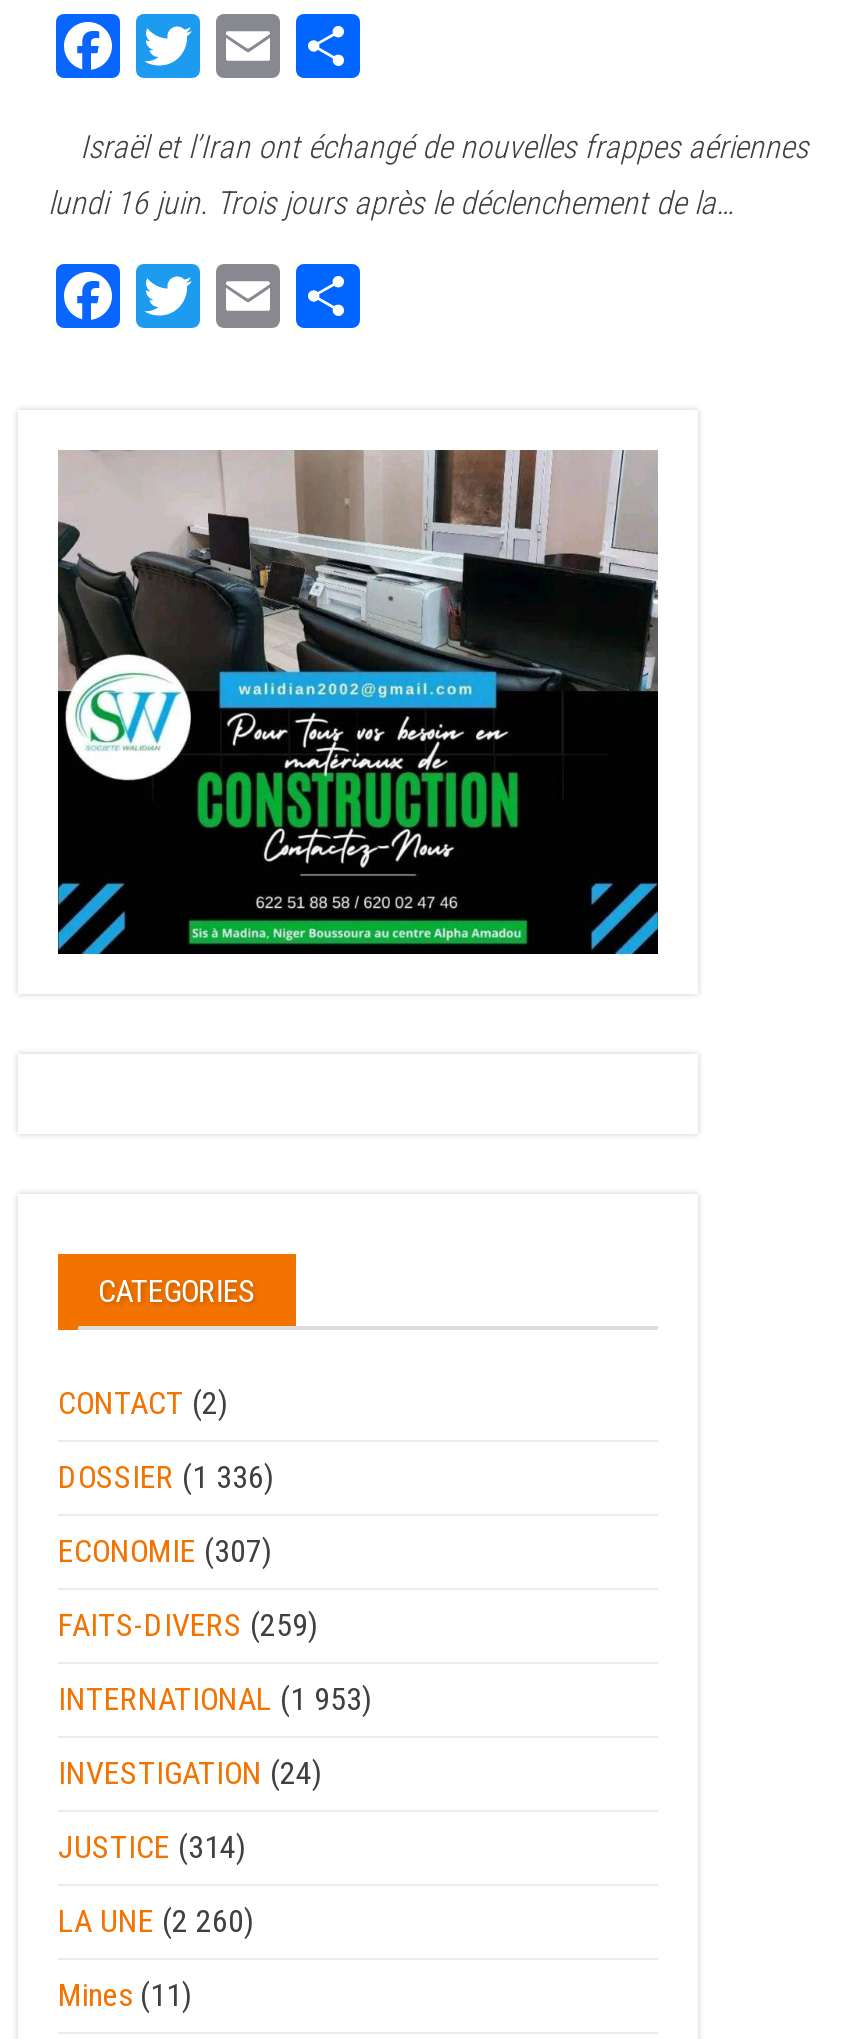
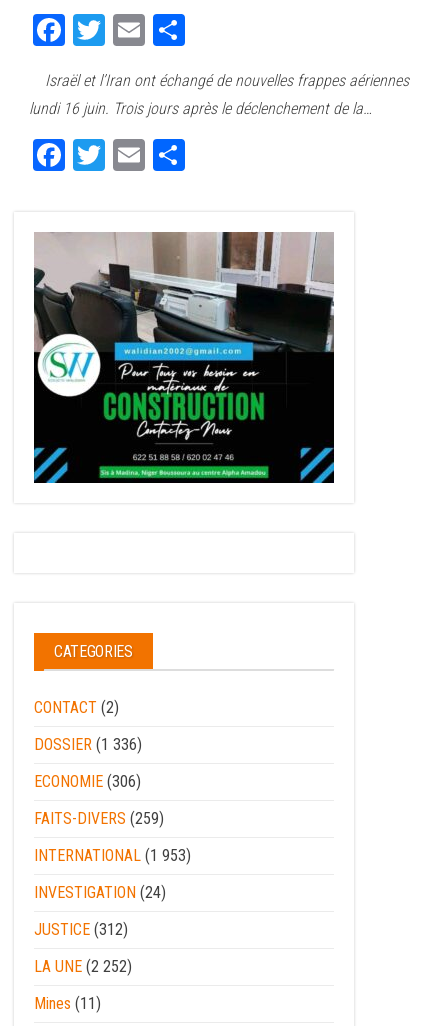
[58,1532,272,1570] ECONOMIE (307) -> [34,772,141,791] ECONOMIE (306)
[58,1828,246,1866] JUSTICE (314) -> [34,920,128,939] JUSTICE (312)
[58,1902,254,1940] LA UNE (2 260) -> [34,957,132,976] LA UNE (2 252)

